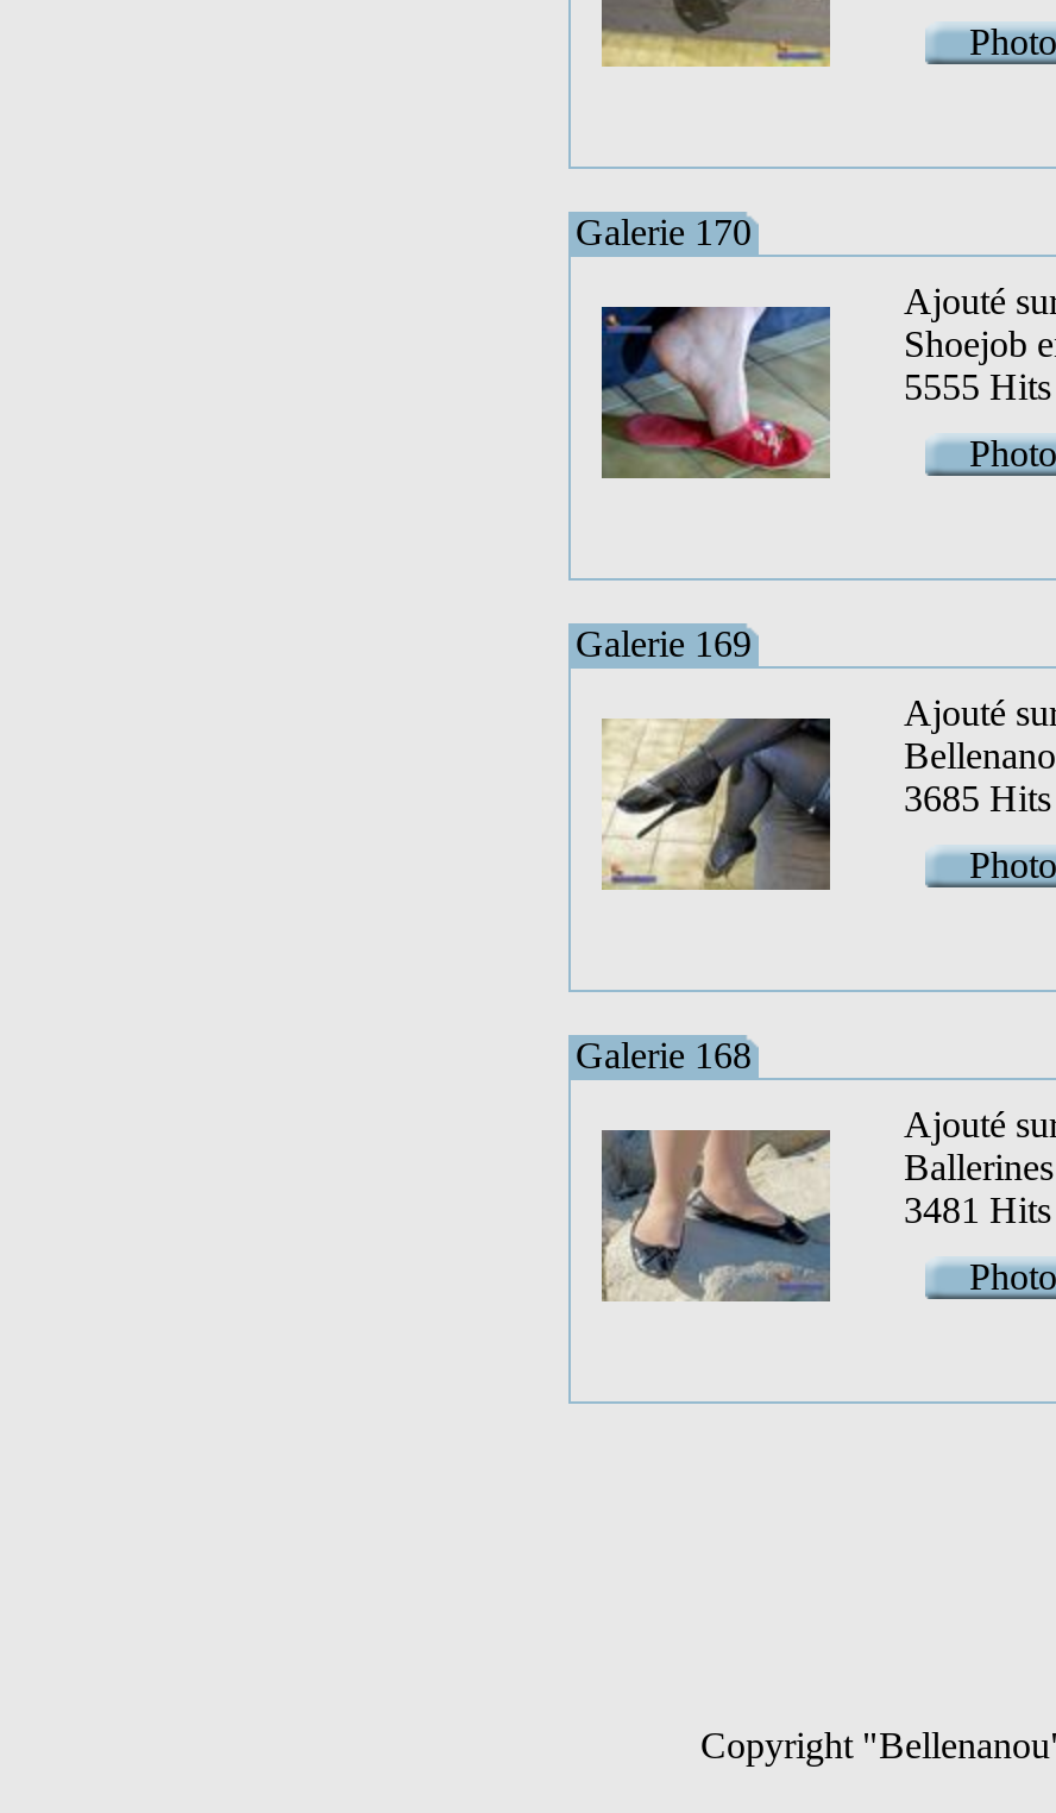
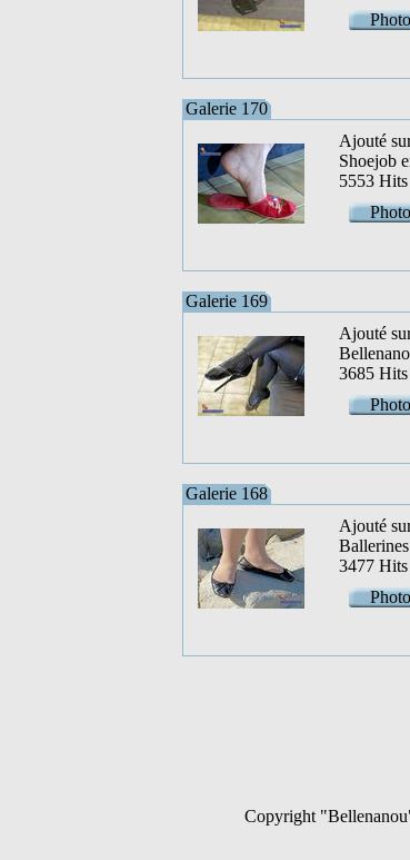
[904,366,1051,407] 5555 Hits -> [339,171,408,190] 5553 Hits
[904,1190,1051,1230] 3481 Hits -> [339,556,408,575] 3477 Hits

